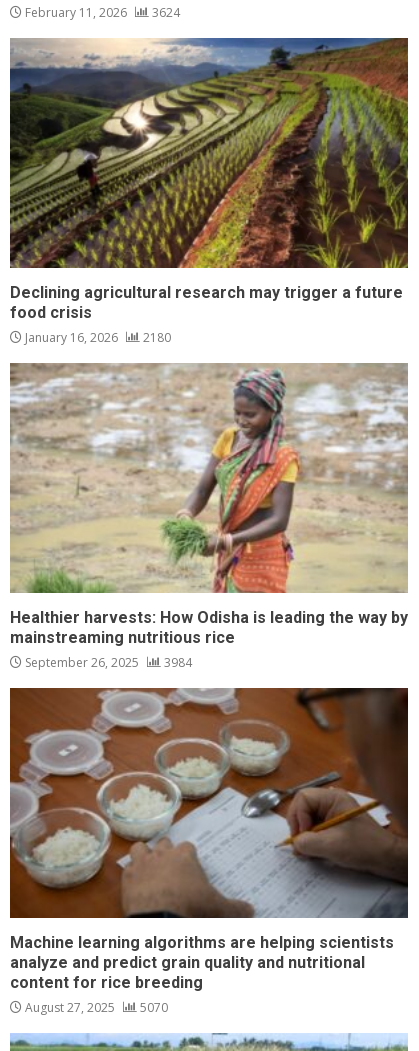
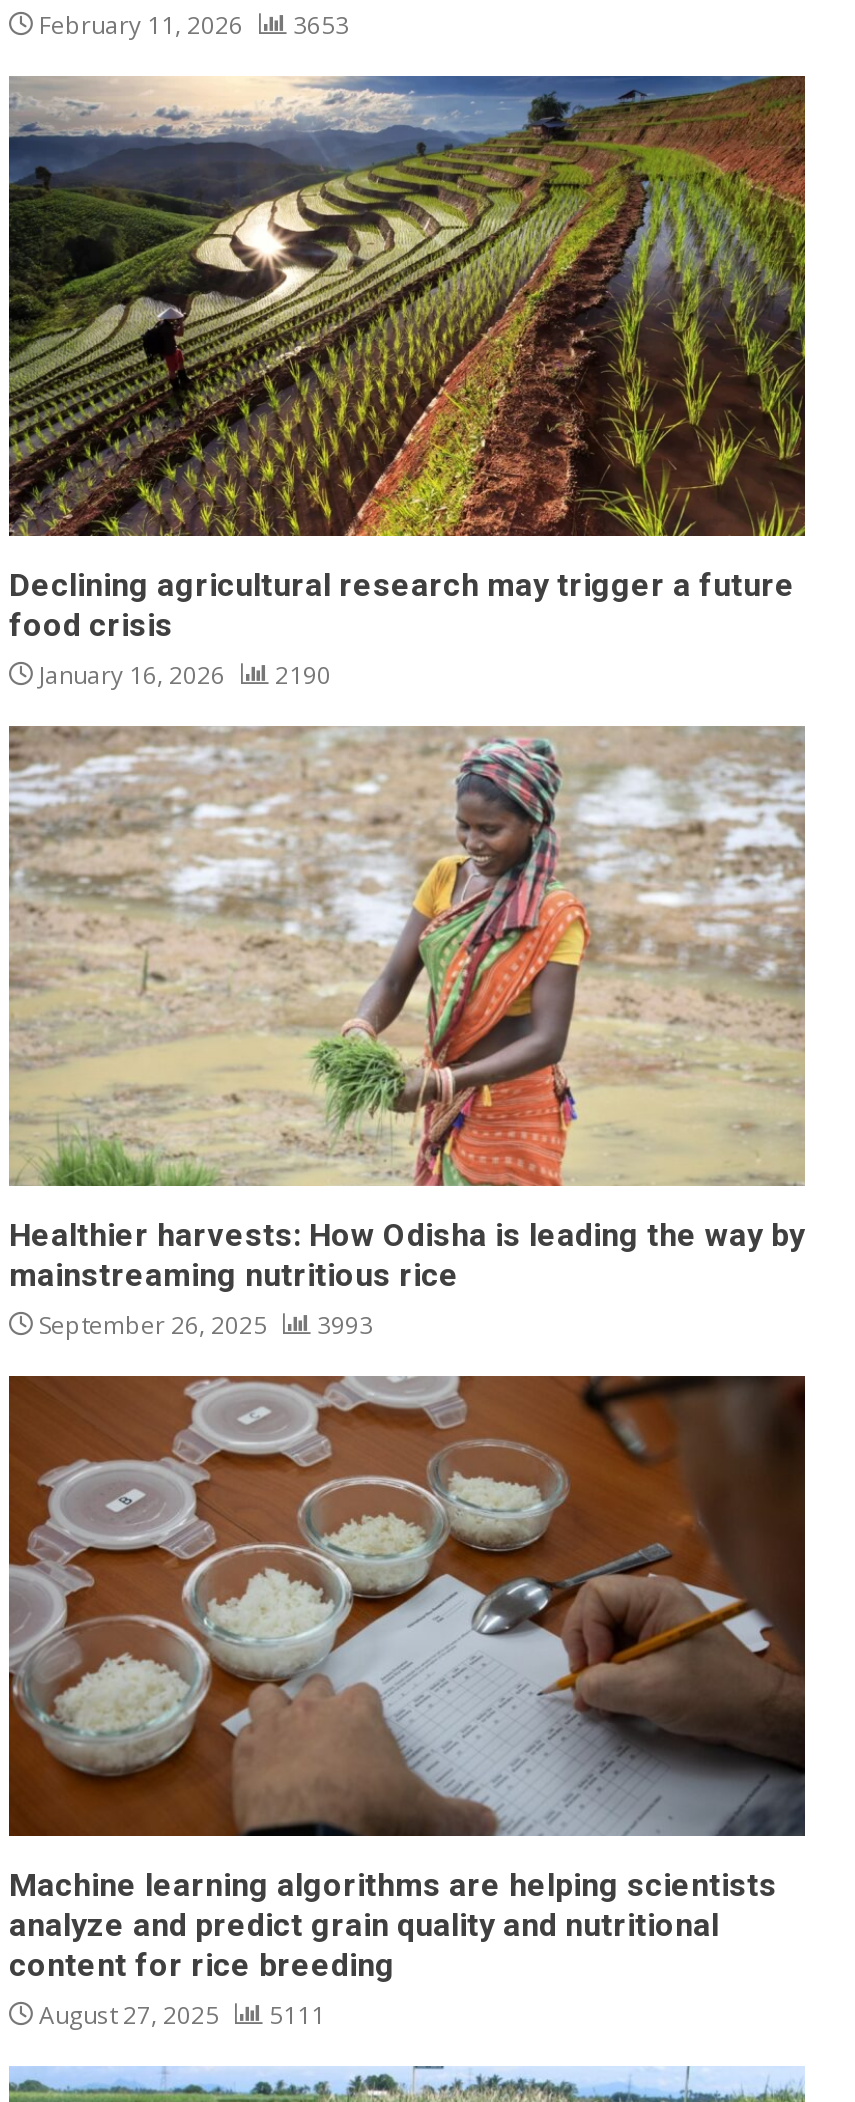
[22,4,180,21] February 11, 2026 3624 -> [33,8,349,42] February 11, 2026 3653
[22,329,171,346] January 16, 2026 2180 -> [33,658,331,692] January 16, 2026 2190
[22,654,192,671] September 26, 2025 3984 -> [33,1308,373,1342] September 26, 2025 3993
[22,999,168,1016] August 27, 2025 5070 -> [33,1998,325,2032] August 27, 2025 5111

